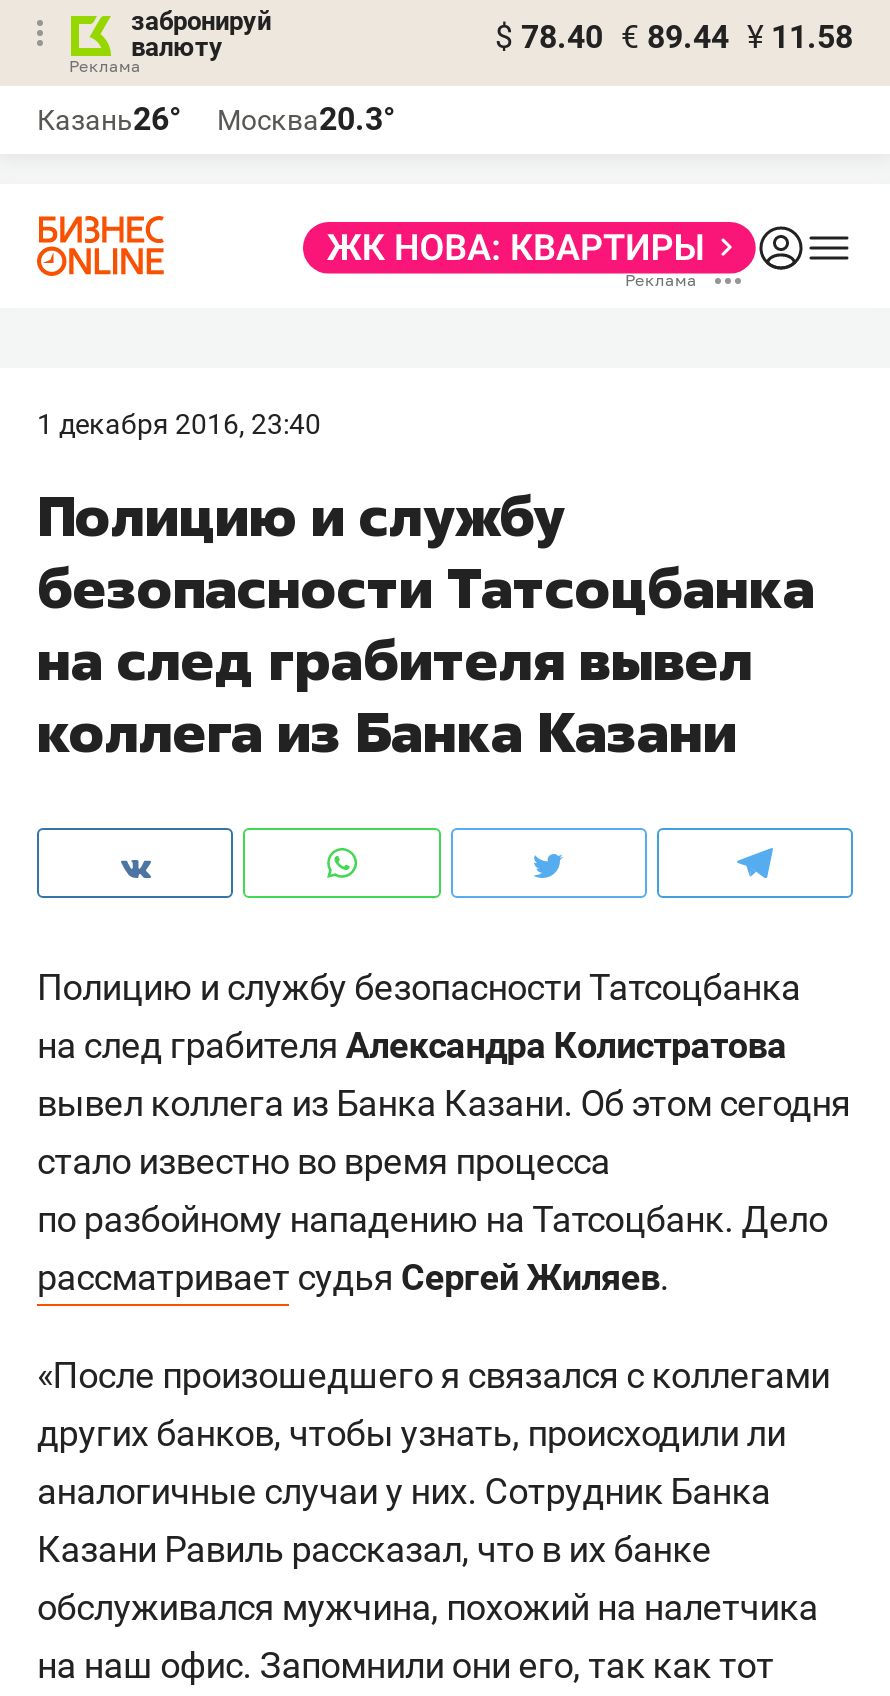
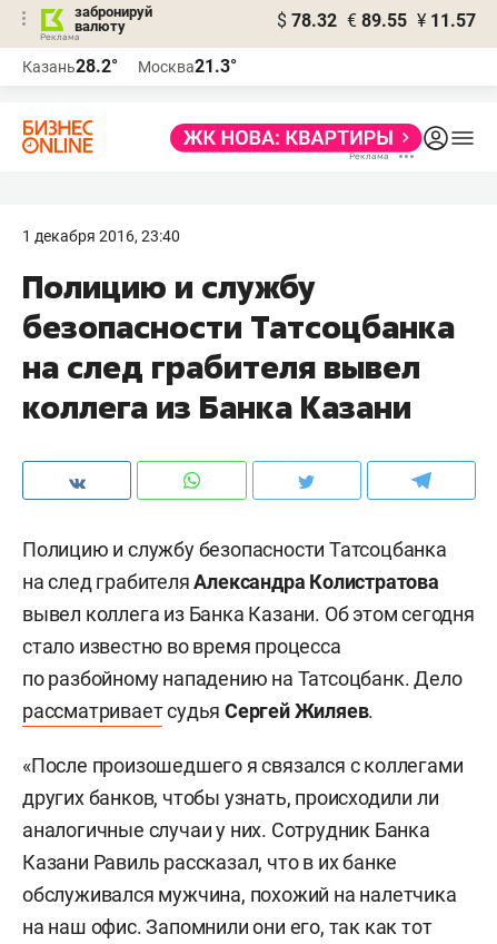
[495,18,853,56] $ 78.40 € 89.44 ¥ 11.58 -> [277,10,476,31] $ 78.32 € 89.55 ¥ 11.57
[37,100,181,138] Казань26° -> [22,56,118,77] Казань28.2°
[217,100,395,138] Москва20.3° -> [138,56,237,77] Москва21.3°

